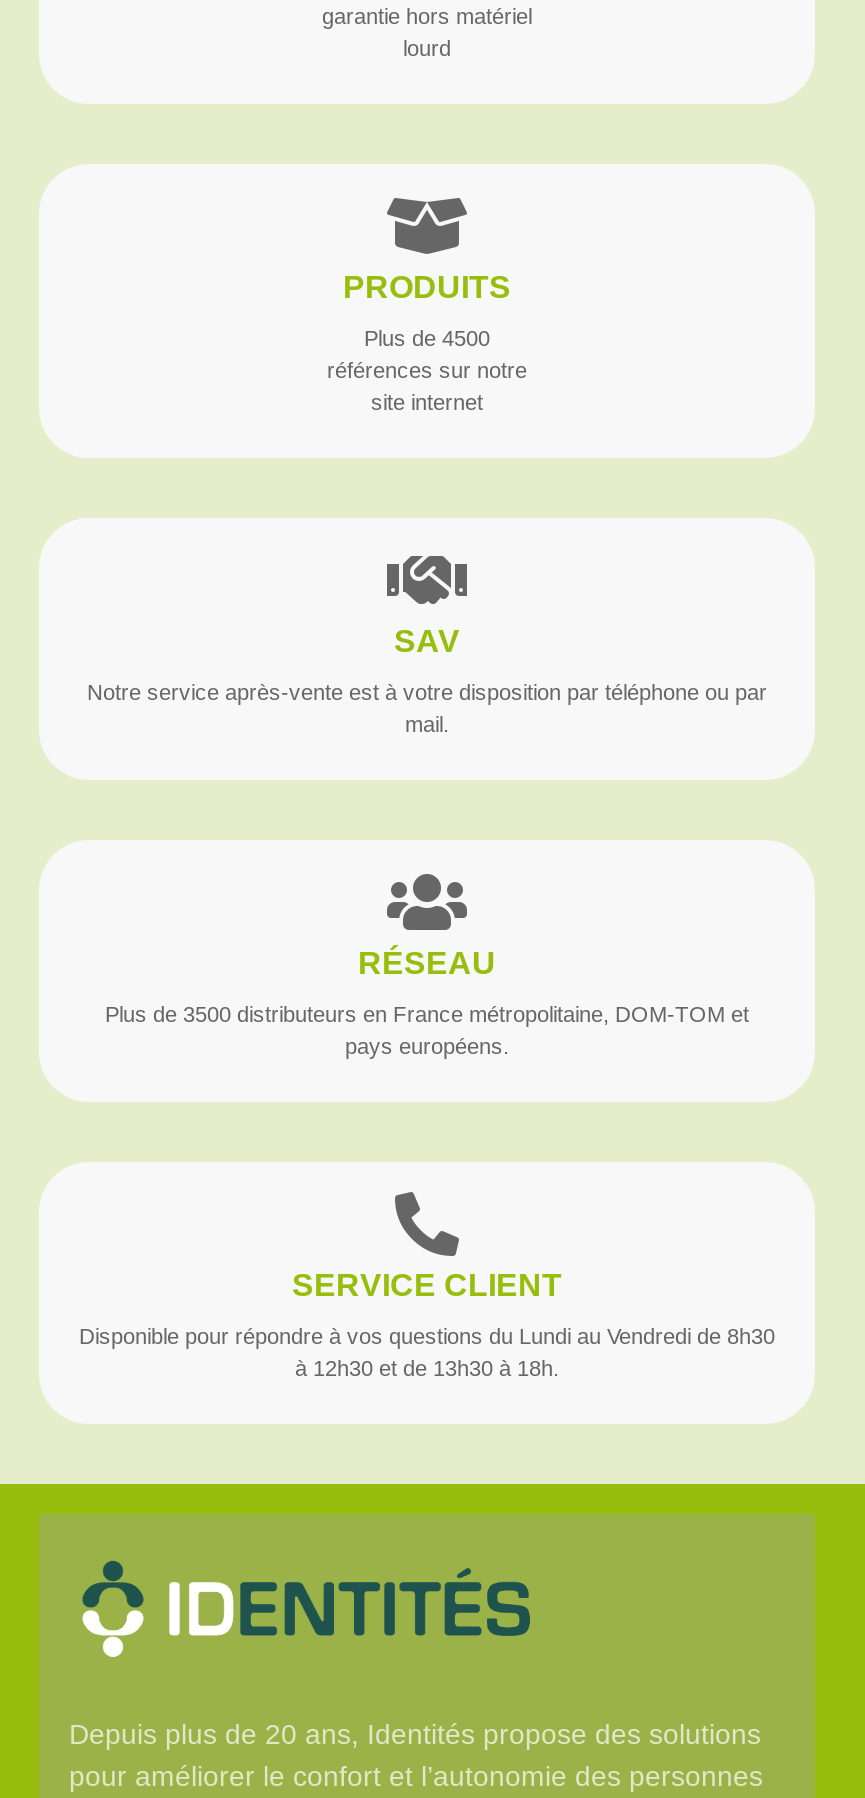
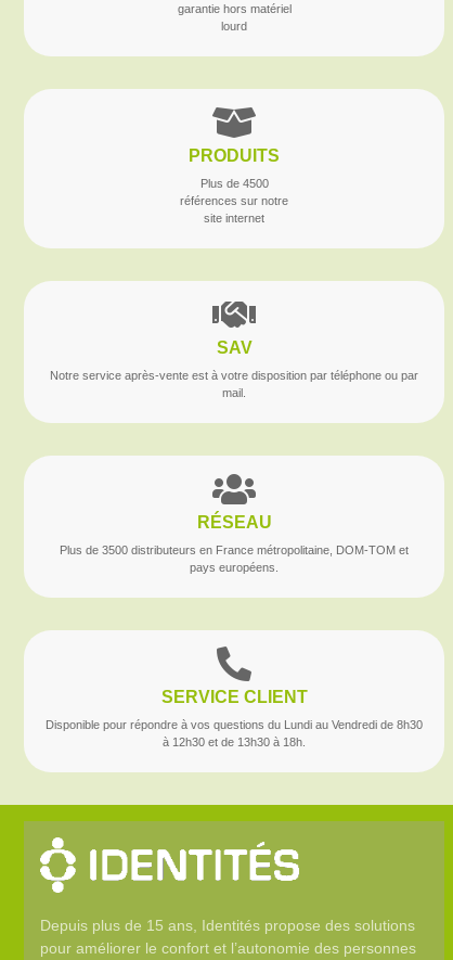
[69,1560,761,1750] [image] | Depuis plus de 20 ans, Identités propose des solutions -> [39,836,415,934] [image] | Depuis plus de 15 ans, Identités propose des solutions
[161,1568,545,1638] [image] -> [89,841,300,882] [image]

